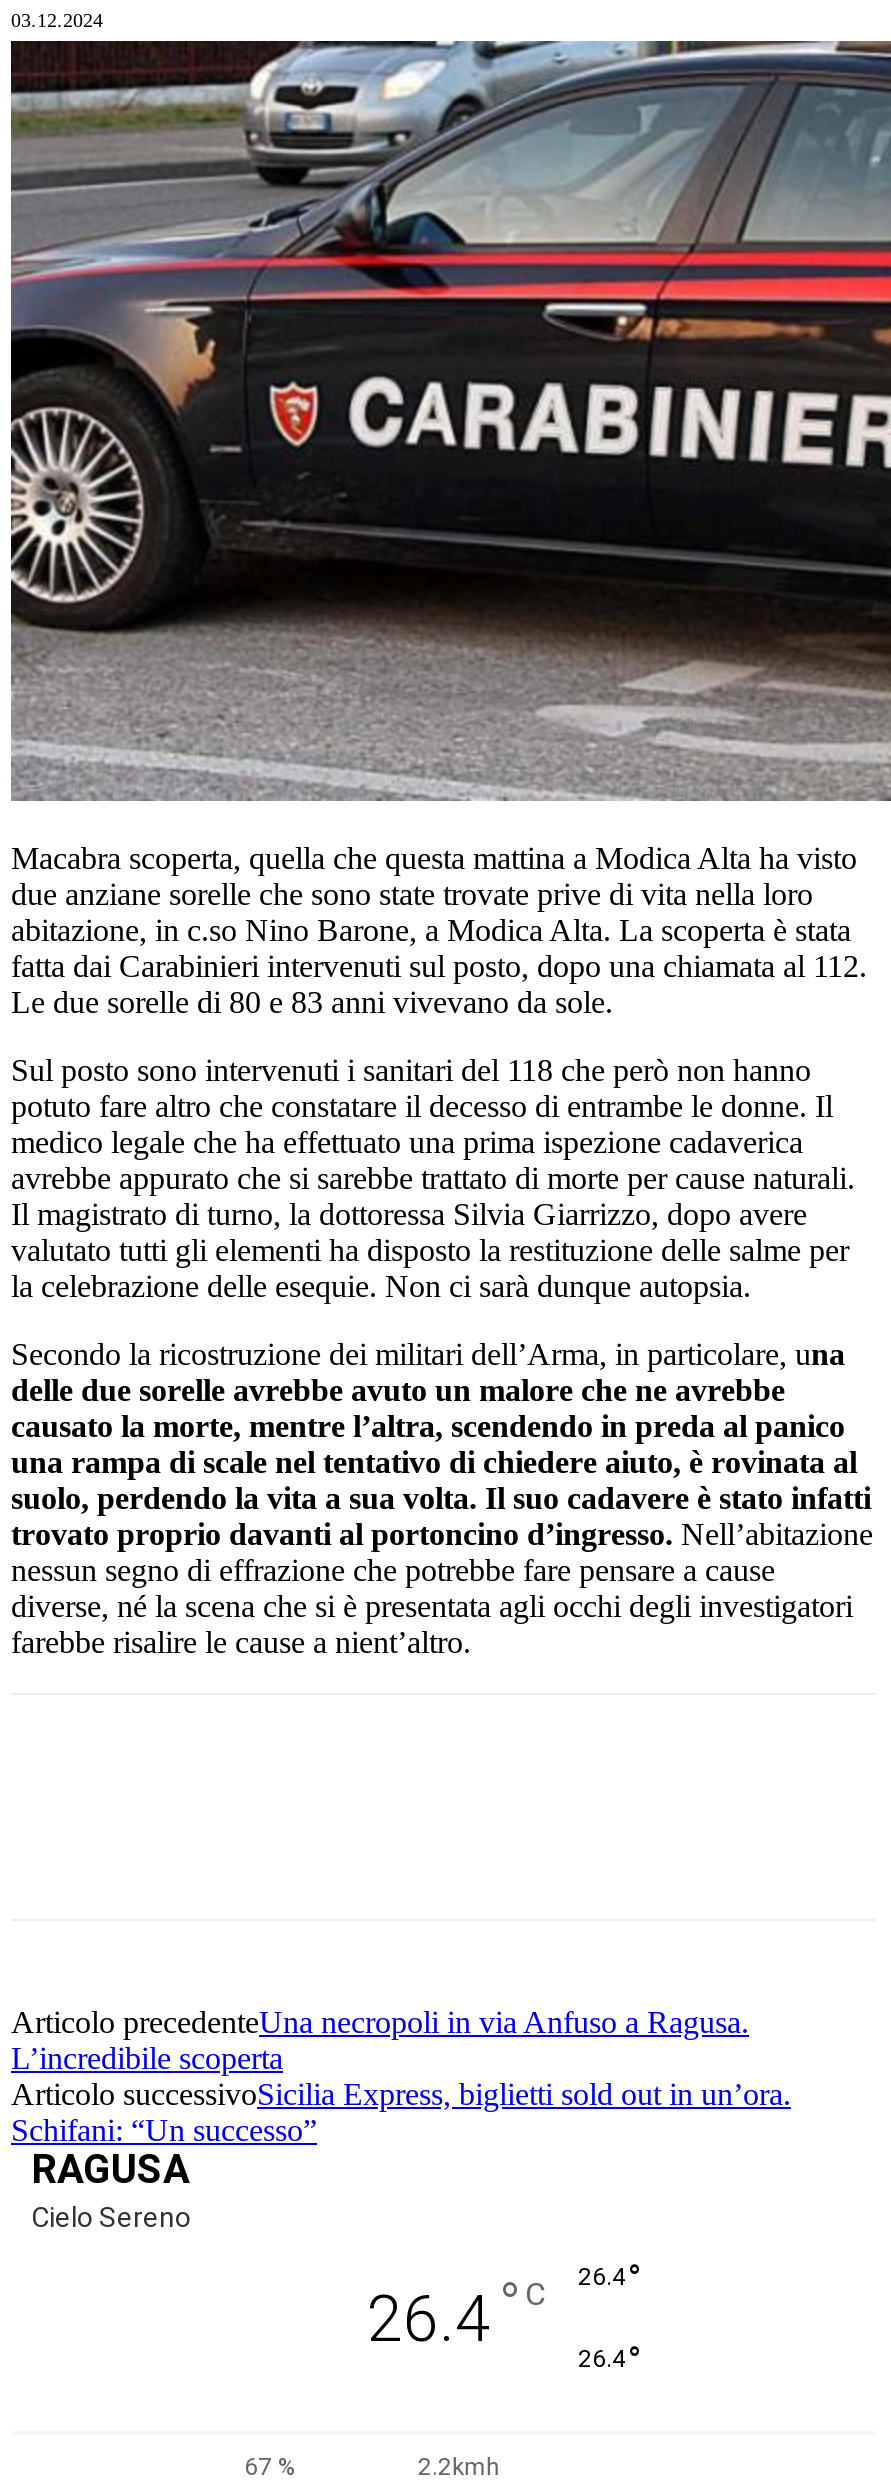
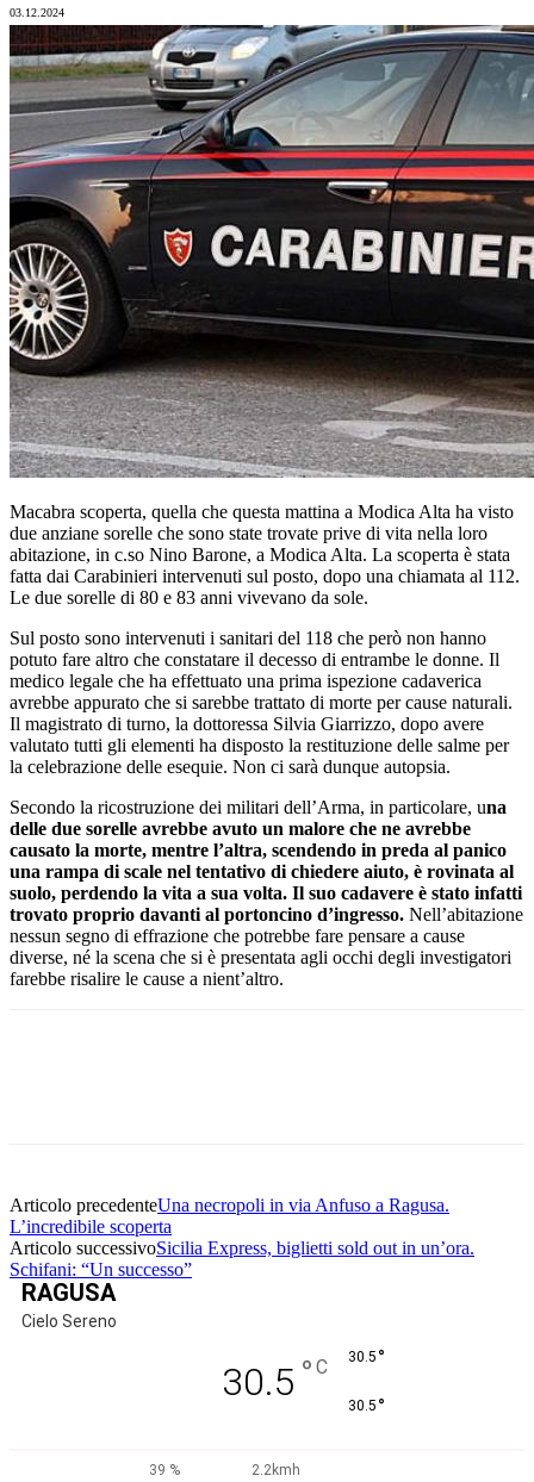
[578,2257,640,2299] 26.4° -> [347,1345,384,1370] 30.5°
[367,2269,545,2357] 26.4 ° C -> [222,1352,328,1404] 30.5 ° C
[578,2339,640,2381] 26.4° -> [347,1394,384,1419] 30.5°
[244,2453,296,2481] 67 % -> [148,1462,179,1478] 39 %

